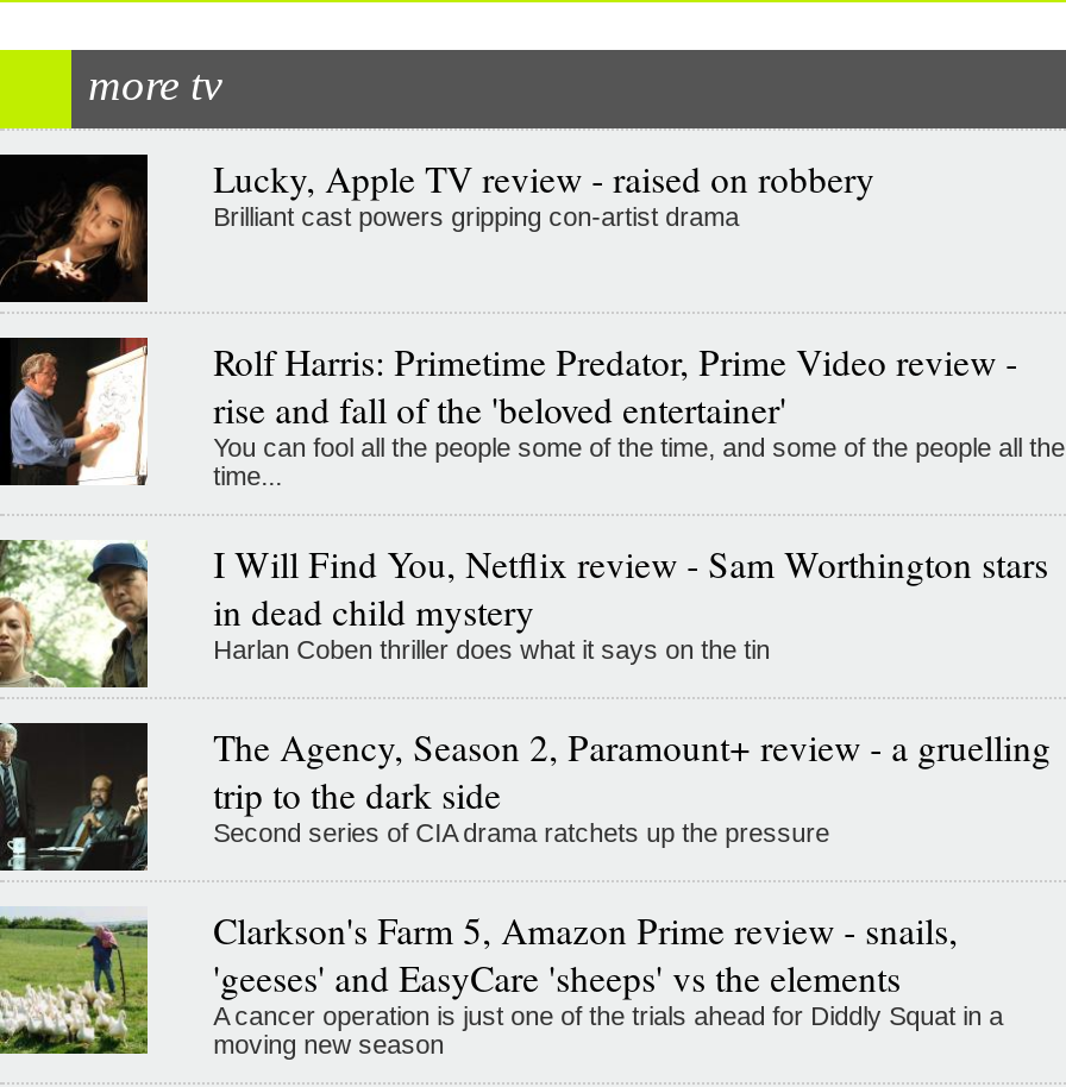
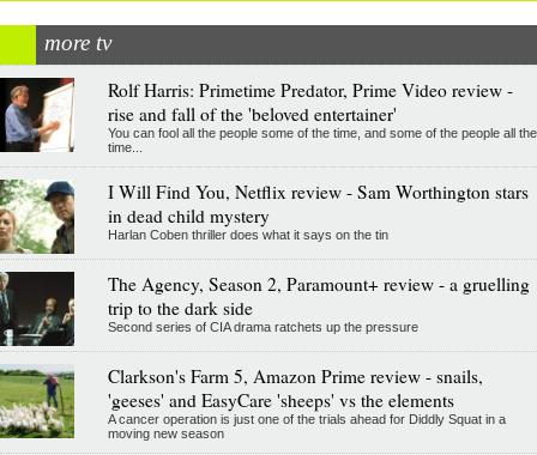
[7,152,875,304] [image] | Lucky, Apple TV review - raised on robbery | Brilliant cast powers gripping con-artist drama -> none

